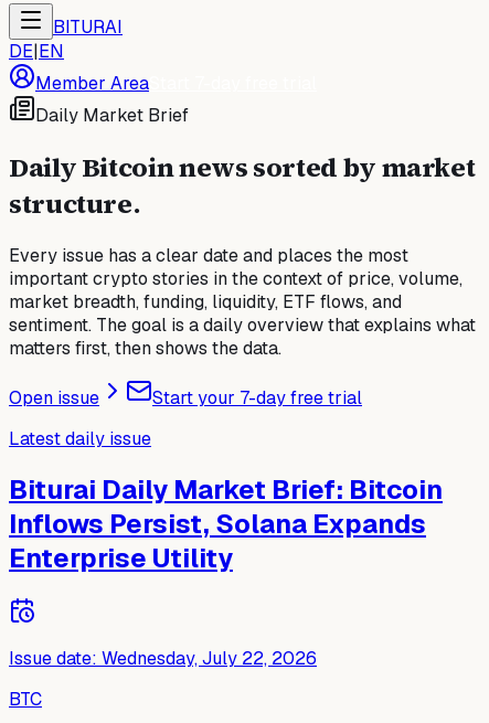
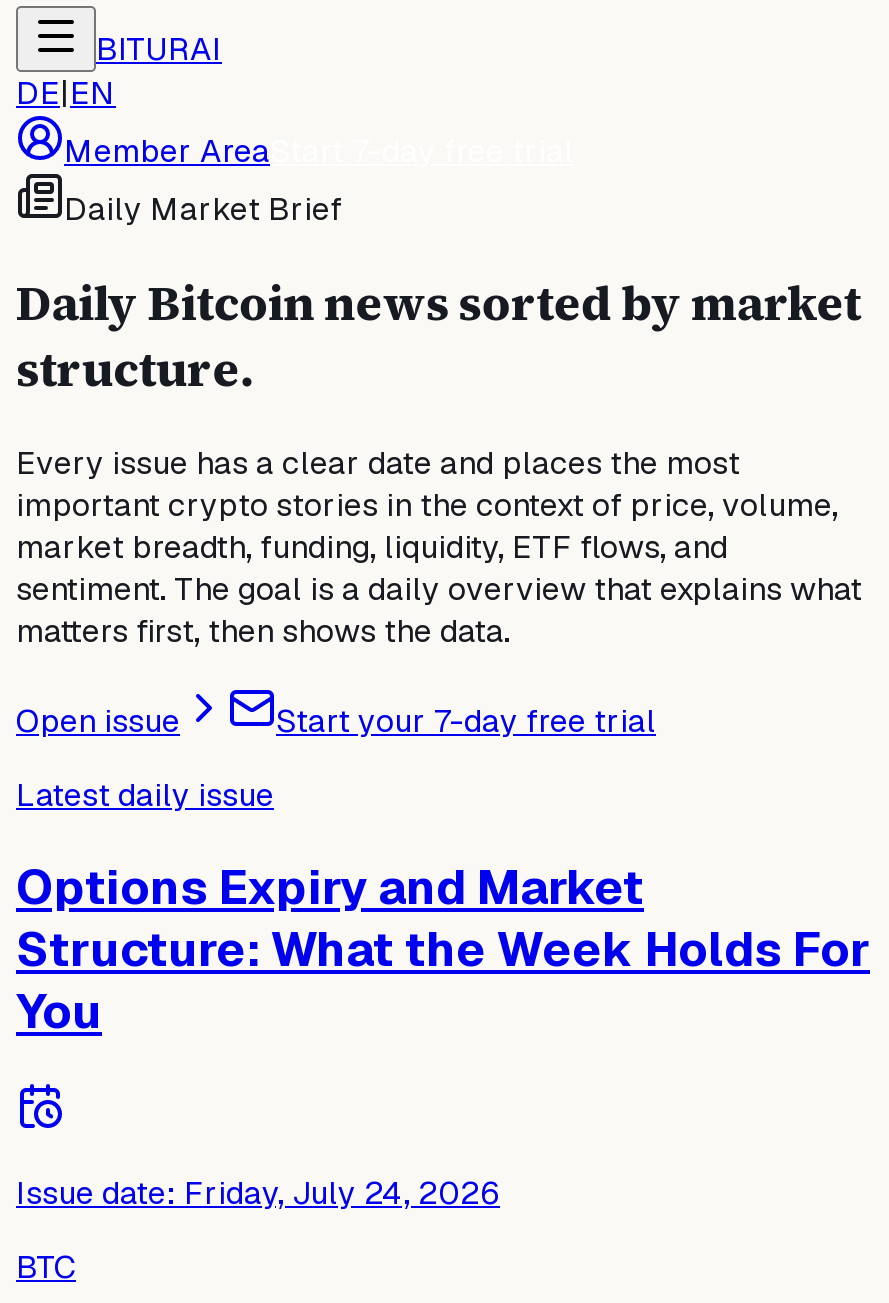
[9,472,443,575] Biturai Daily Market Brief: Bitcoin | Inflows Persist, Solana Expands | Enterprise Utility -> [16,855,870,1041] Options Expiry and Market | Structure: What the Week Holds For | You
[9,646,317,670] Issue date: Wednesday, July 22, 2026 -> [16,1171,500,1213] Issue date: Friday, July 24, 2026

